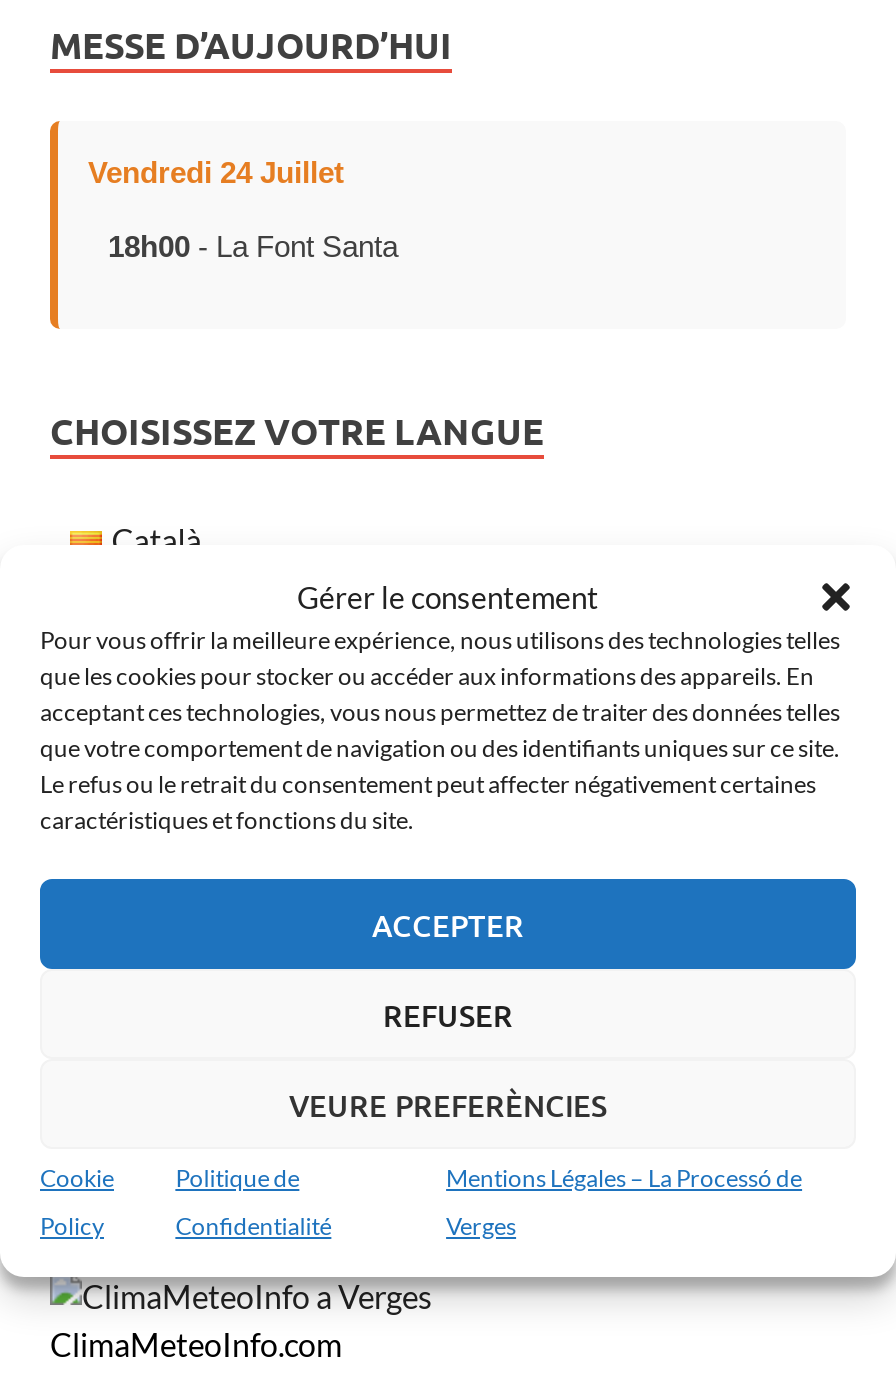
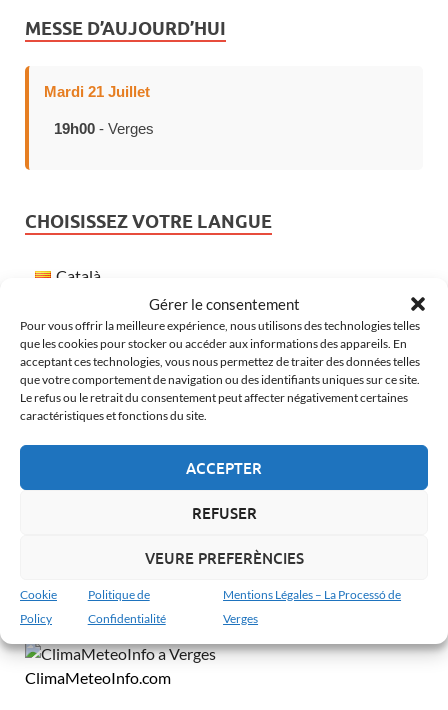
[88,155,344,189] Vendredi 24 Juillet -> [44,83,150,100] Mardi 21 Juillet
[108,229,398,263] 18h00 - La Font Santa -> [54,120,154,137] 19h00 - Verges

